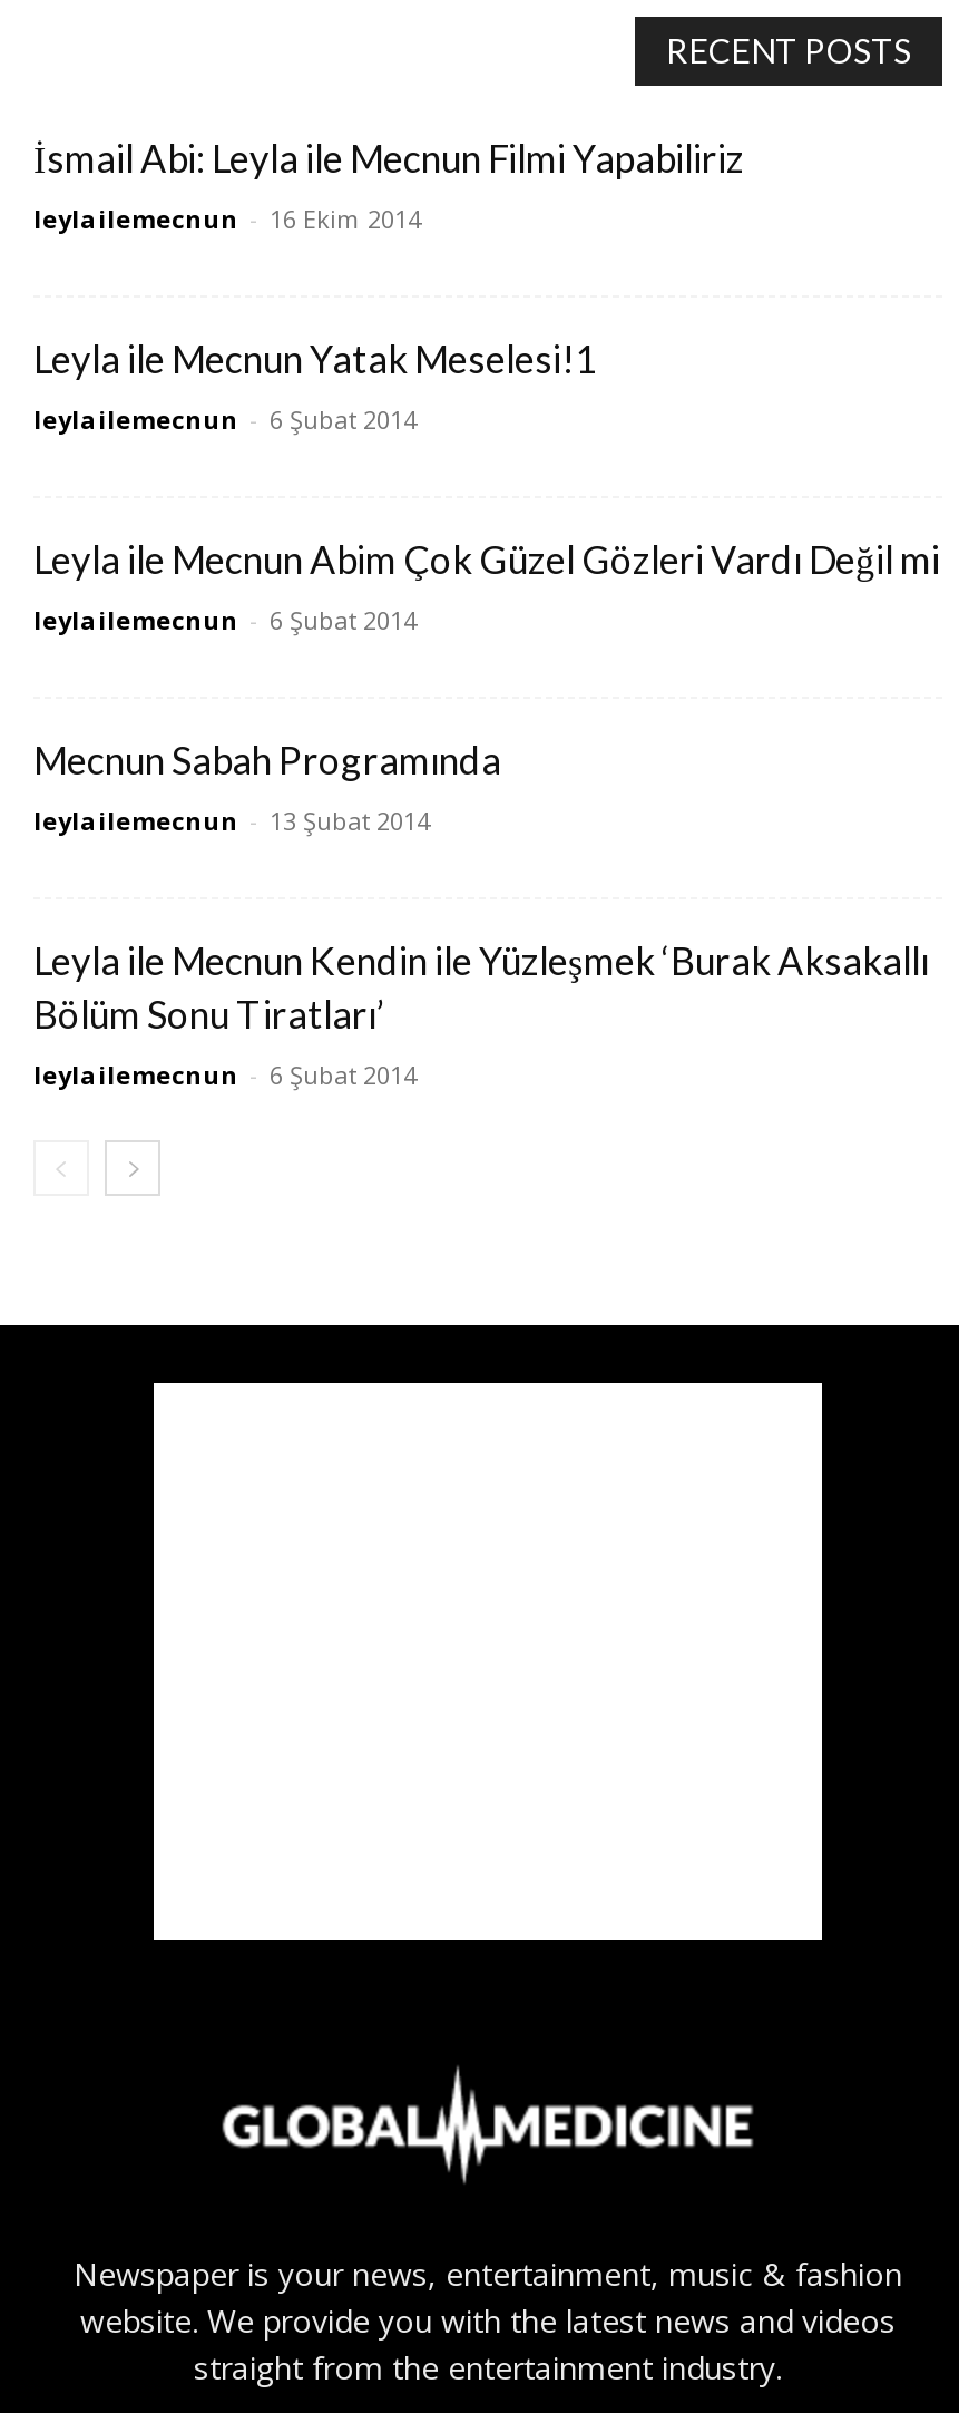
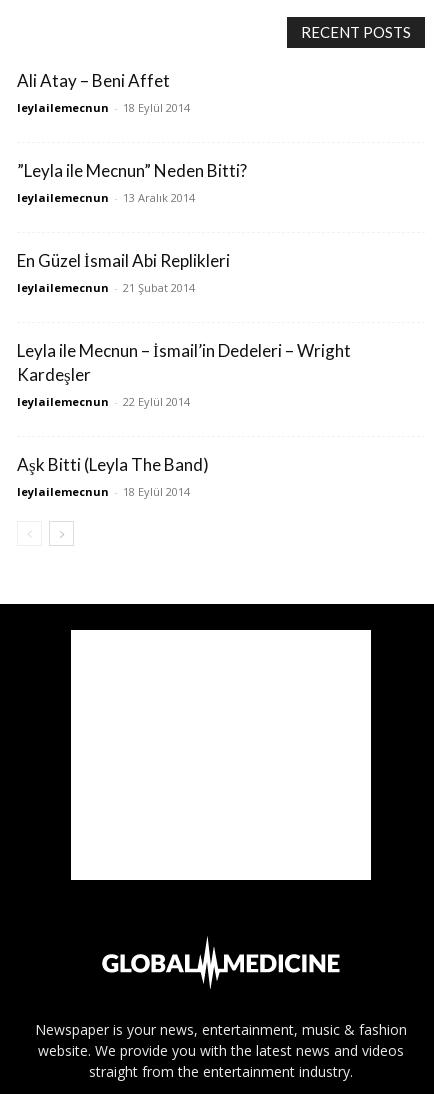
[33,136,744,236] İsmail Abi: Leyla ile Mecnun Filmi Yapabiliriz | leylailemecnun - 16 Ekim 2014 -> [17,70,190,115] Ali Atay – Beni Affet | leylailemecnun - 18 Eylül 2014
[33,336,597,437] Leyla ile Mecnun Yatak Meselesi!1 | leylailemecnun - 6 Şubat 2014 -> [17,160,247,205] ”Leyla ile Mecnun” Neden Bitti? | leylailemecnun - 13 Aralık 2014
[33,537,940,637] Leyla ile Mecnun Abim Çok Güzel Gözleri Vardı Değil mi | leylailemecnun - 6 Şubat 2014 -> [17,250,230,295] En Güzel İsmail Abi Replikleri | leylailemecnun - 21 Şubat 2014
[33,738,501,838] Mecnun Sabah Programında | leylailemecnun - 13 Şubat 2014 -> [17,340,351,409] Leyla ile Mecnun – İsmail’in Dedeleri – Wright | Kardeşler | leylailemecnun - 22 Eylül 2014
[33,938,929,1092] Leyla ile Mecnun Kendin ile Yüzleşmek ‘Burak Aksakallı | Bölüm Sonu Tiratları’ | leylailemecnun - 6 Şubat 2014 -> [17,454,209,499] Aşk Bitti (Leyla The Band) | leylailemecnun - 18 Eylül 2014

